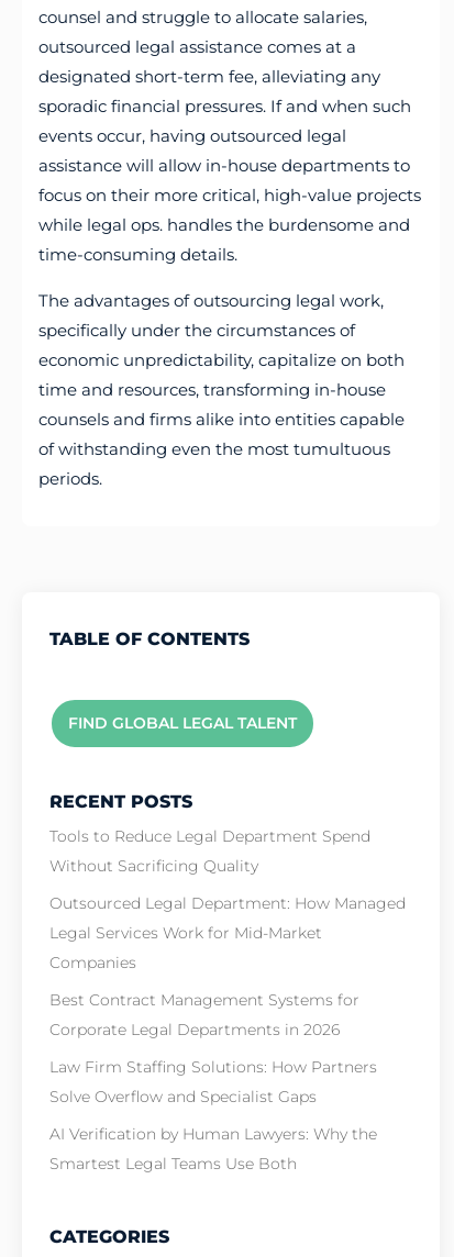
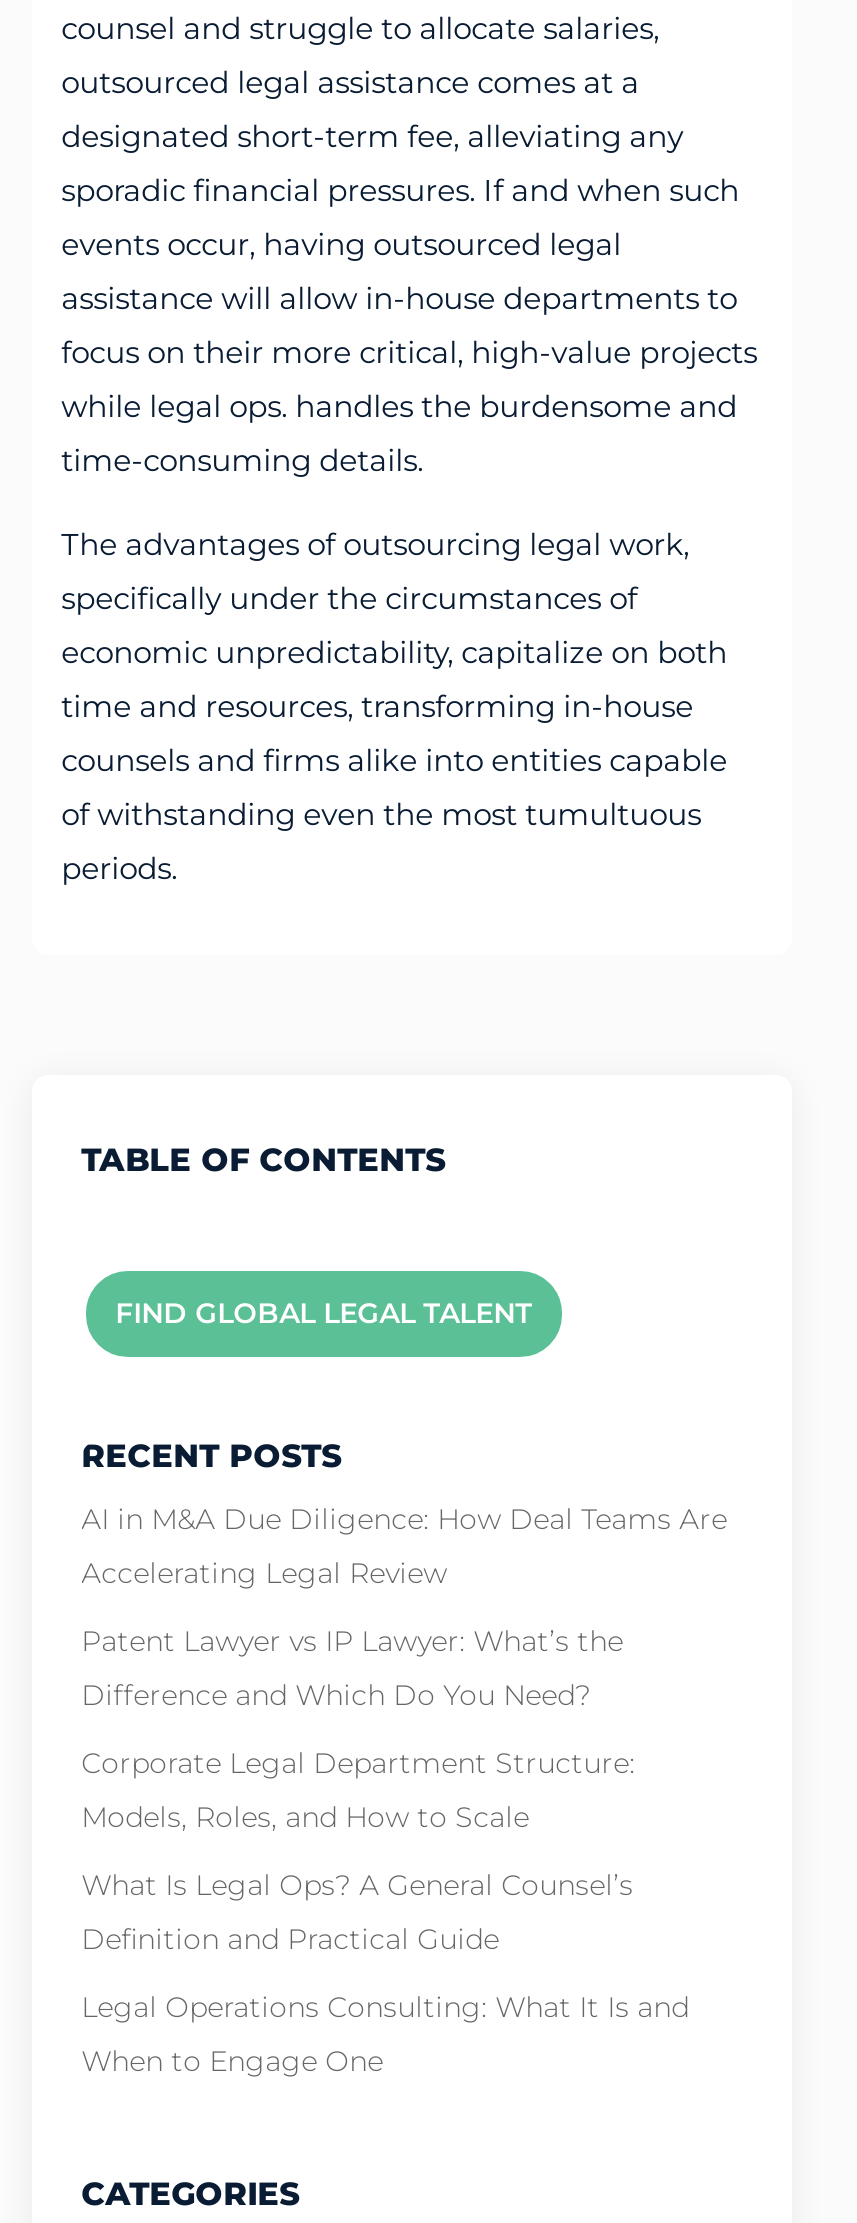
[49,826,405,1173] Tools to Reduce Legal Department Spend | Without Sacrificing Quality | Outsourced Legal Department: How Managed | Legal Services Work for Mid-Market | Companies | Best Contract Management Systems for | Corporate Legal Departments in 2026 | Law Firm Staffing Solutions: How Partners | Solve Overflow and Specialist Gaps | AI Verification by Human Lawyers: Why the | Smartest Legal Teams Use Both -> [81,1501,727,2079] AI in M&A Due Diligence: How Deal Teams Are | Accelerating Legal Review | Patent Lawyer vs IP Lawyer: What’s the | Difference and Which Do You Need? | Corporate Legal Department Structure: | Models, Roles, and How to Scale | What Is Legal Ops? A General Counsel’s | Definition and Practical Guide | Legal Operations Consulting: What It Is and | When to Engage One

